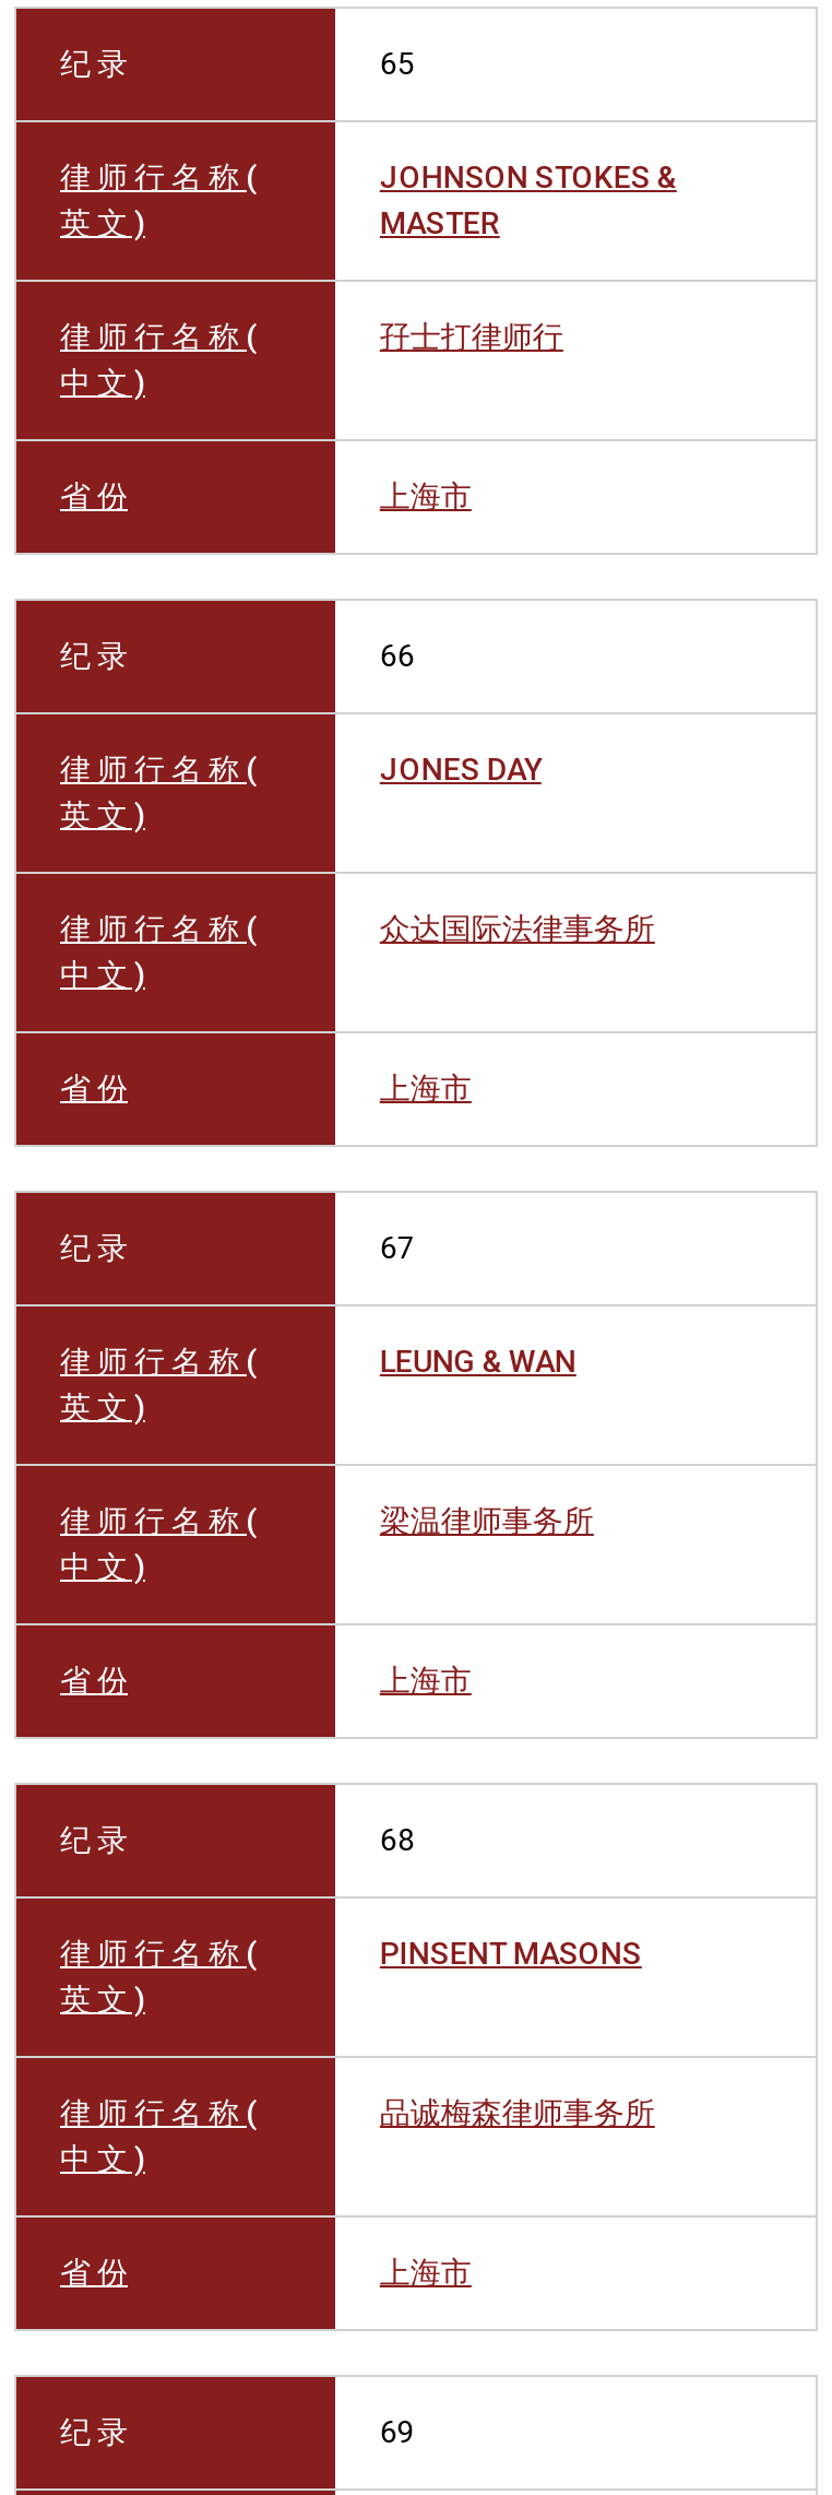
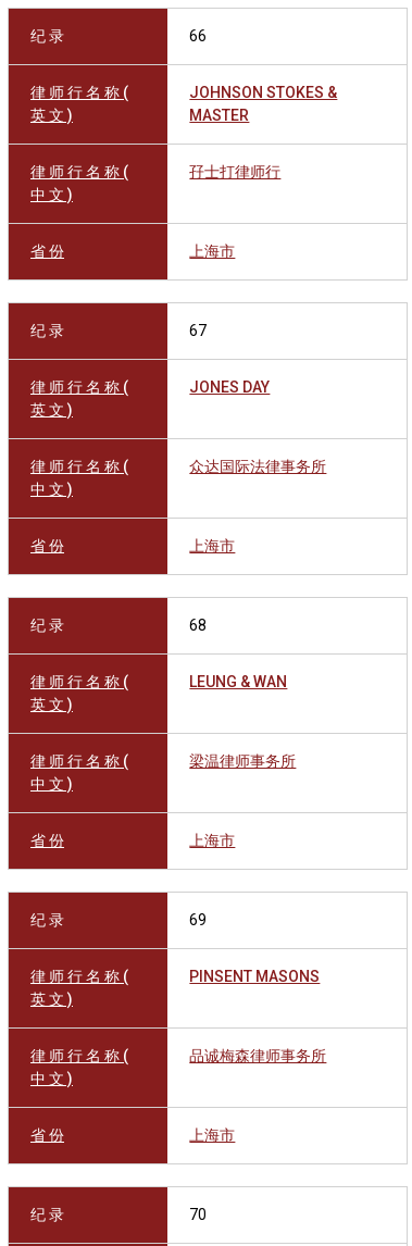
[380,46,415,81] 65 -> [190,27,207,45] 66
[380,638,415,673] 66 -> [190,322,207,339] 67
[380,1230,415,1265] 67 -> [190,616,207,634] 68
[380,1822,415,1857] 68 -> [190,911,207,929] 69
[380,2414,415,2449] 69 -> [190,1206,207,1223] 70

